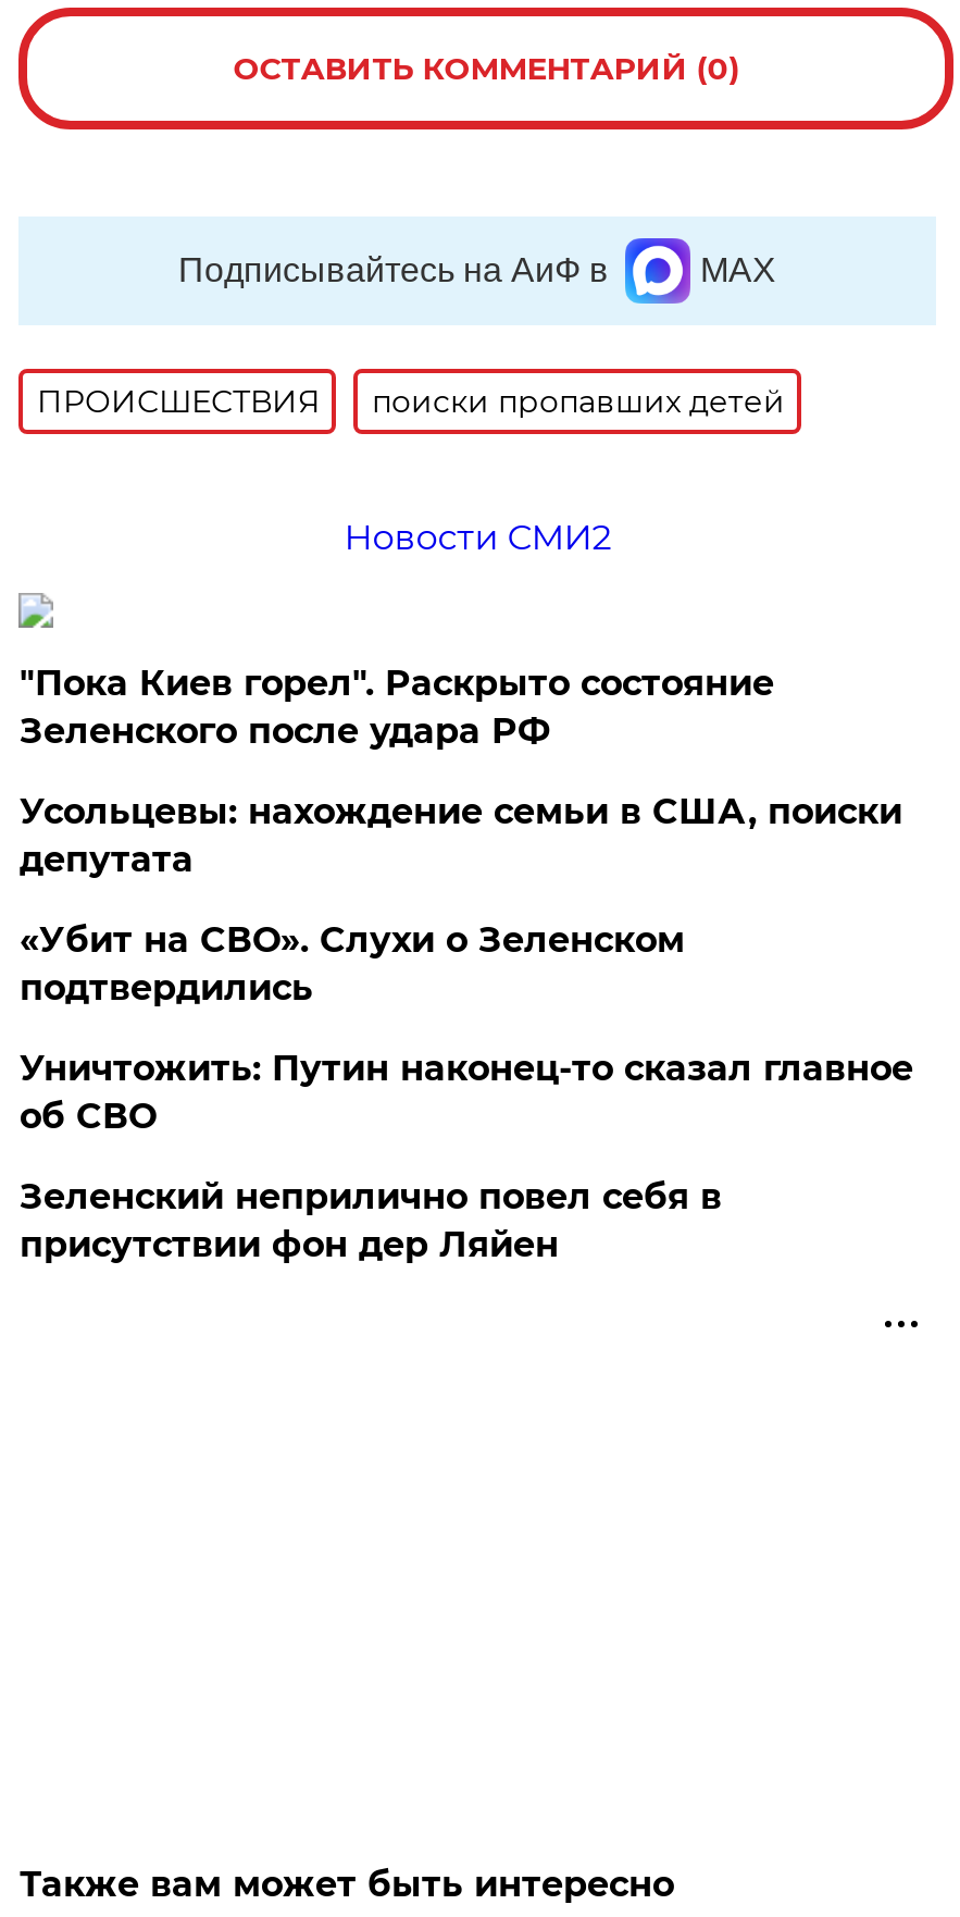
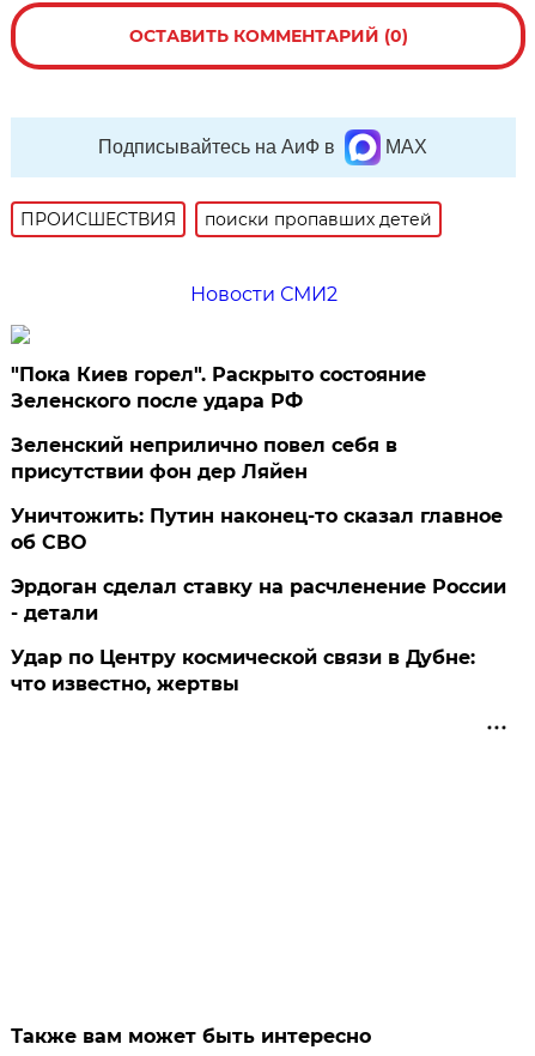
[19,791,902,1009] Усольцевы: нахождение семьи в США, поиски | депутата | «Убит на СВО». Слухи о Зеленском | подтвердились -> none
moved [19,1048,913,1137] -> [11,505,503,554]: Уничтожить: Путин наконец-то сказал главное | об СВО
moved [19,1176,722,1265] -> [11,434,398,483]: Зеленский неприлично повел cебя в | присутствии фон дер Ляйен
none -> [11,575,507,695] Эрдоган сделал ставку на расчленение России | - детали | Удар по Центру космической связи в Дубне: | что известно, жертвы

